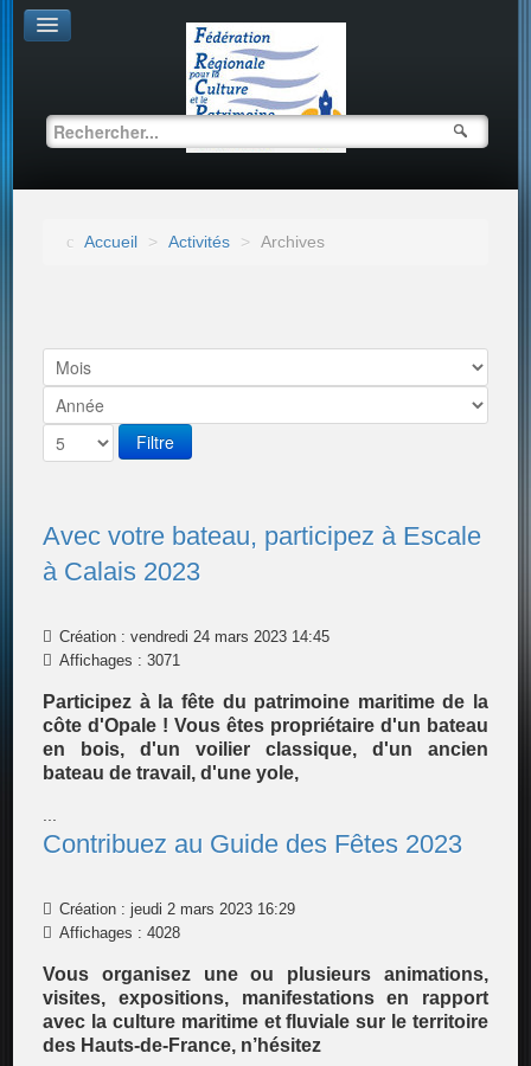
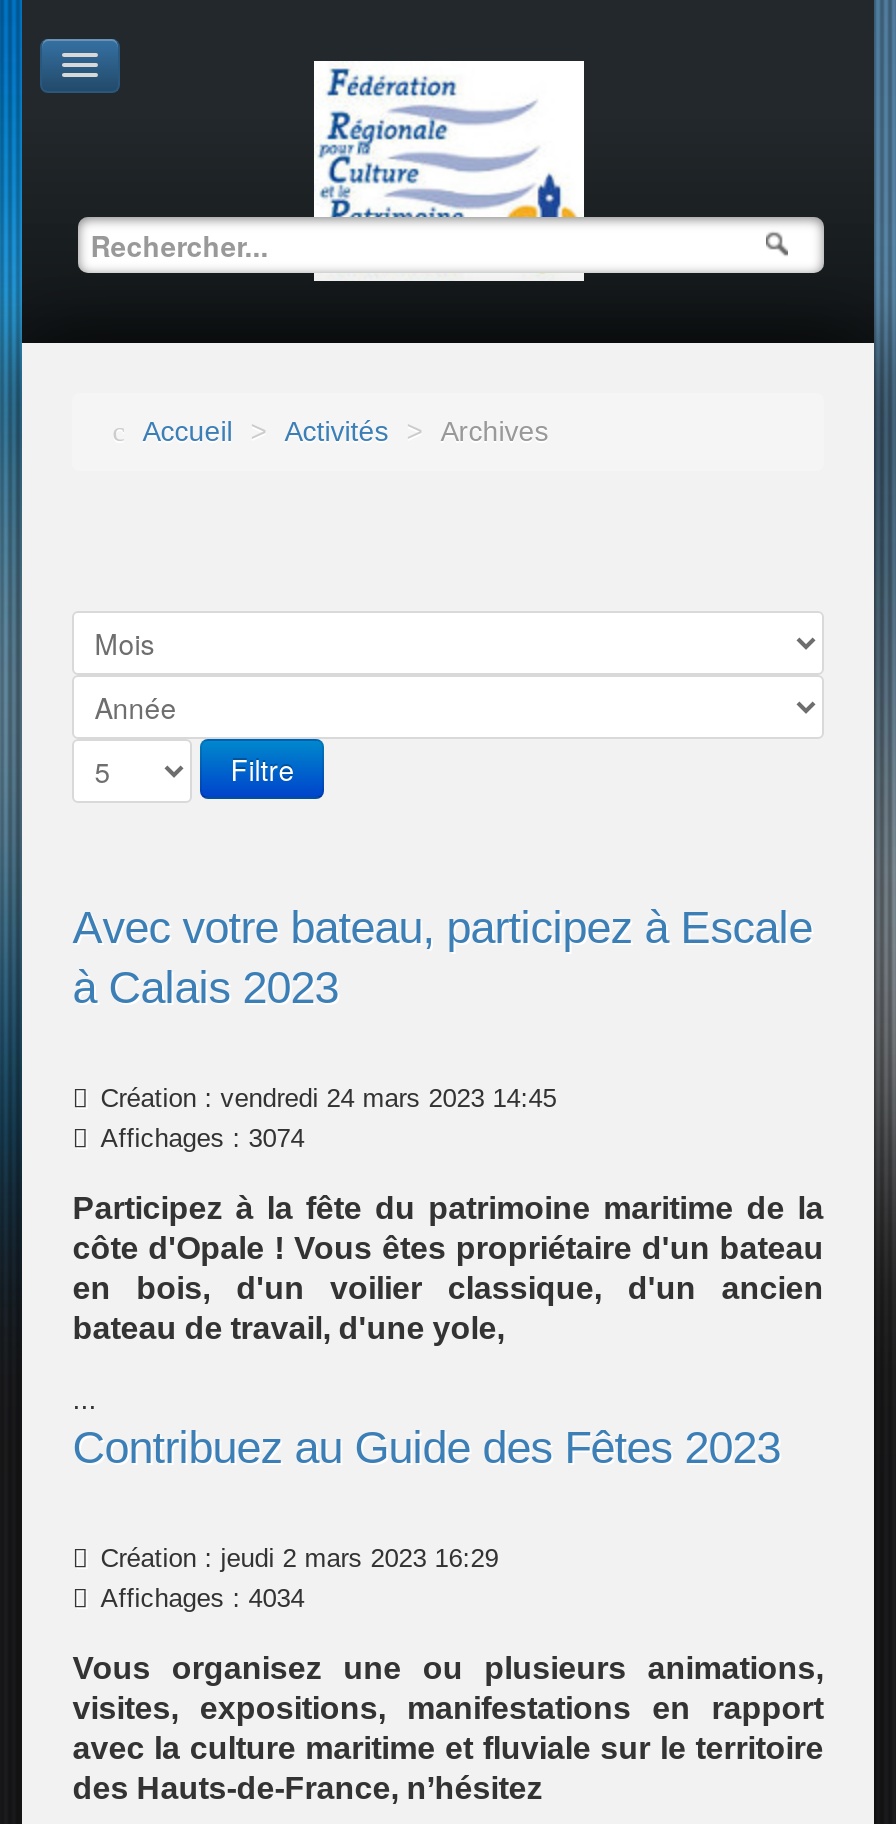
[55,651,180,669] Affichages : 3071 -> [92,1123,304,1153] Affichages : 3074
[55,924,180,942] Affichages : 4028 -> [92,1583,304,1613] Affichages : 4034

